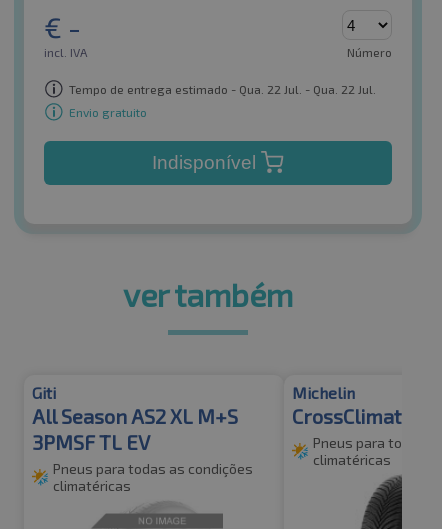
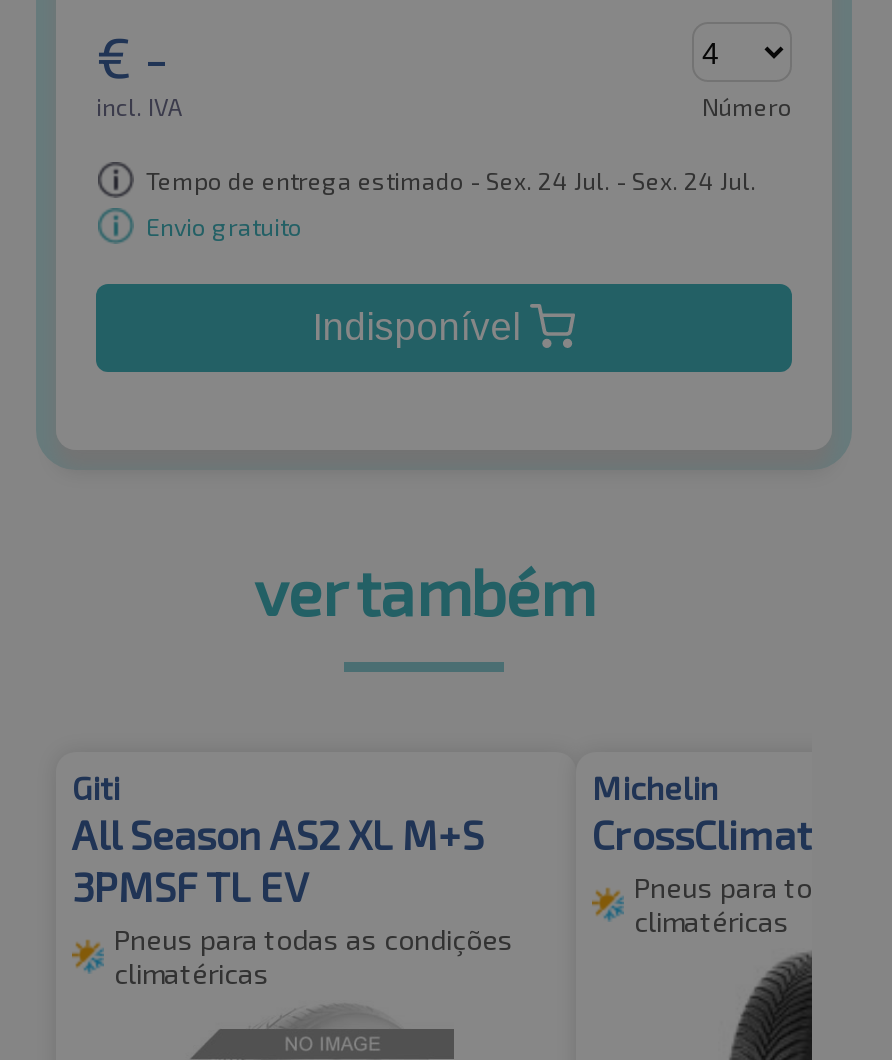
[69,81,376,95] Tempo de entrega estimado - Qua. 22 Jul. - Qua. 22 Jul. -> [146,165,756,193] Tempo de entrega estimado - Sex. 24 Jul. - Sex. 24 Jul.

